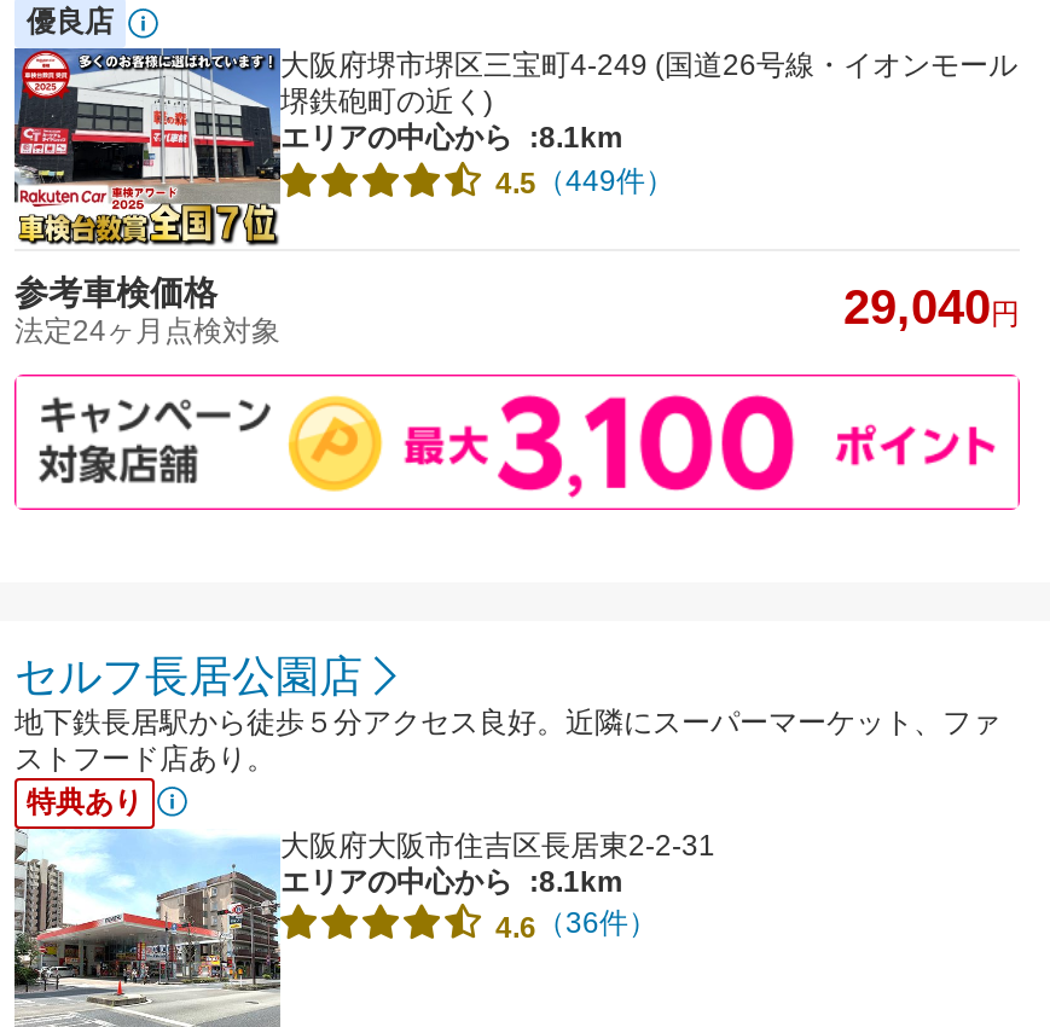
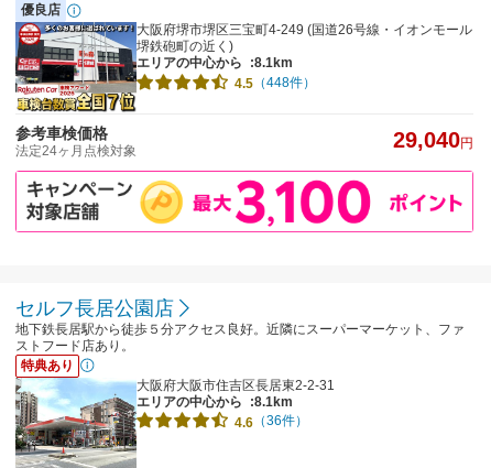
[495,163,674,202] 4.5（449件） -> [234,74,316,92] 4.5（448件）

